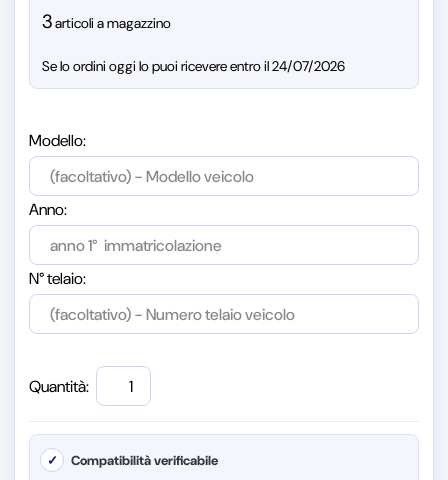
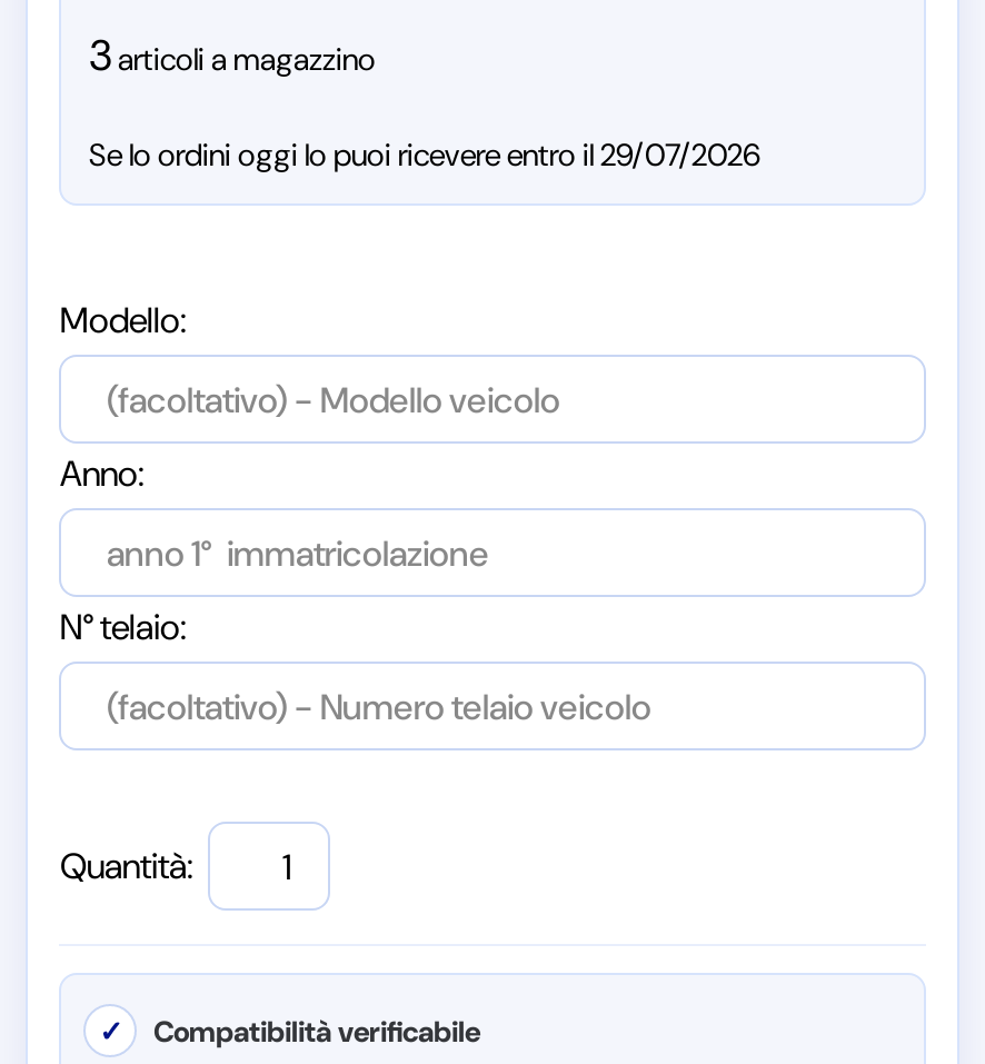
[42,57,345,75] Se lo ordini oggi lo puoi ricevere entro il 24/07/2026 -> [89,135,760,175] Se lo ordini oggi lo puoi ricevere entro il 29/07/2026

